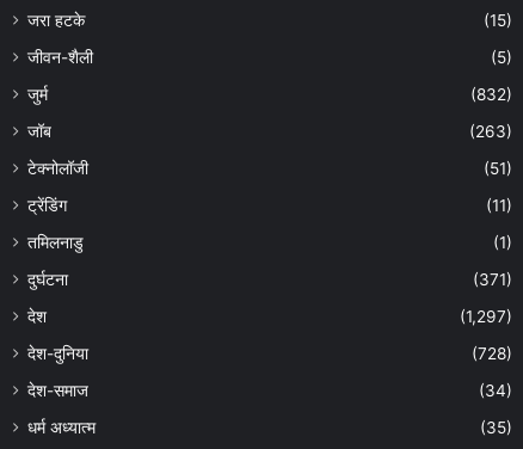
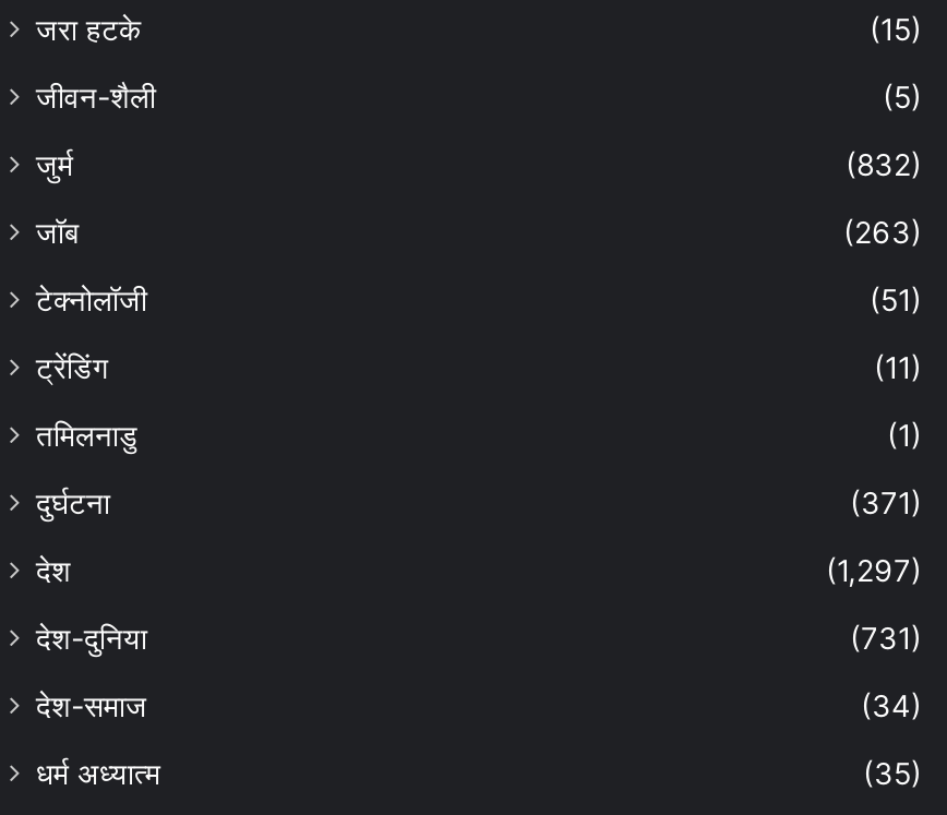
[472,344,512,363] (728) -> [850,622,922,657] (731)

